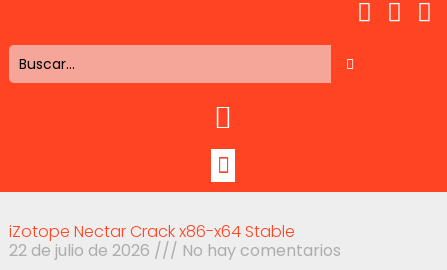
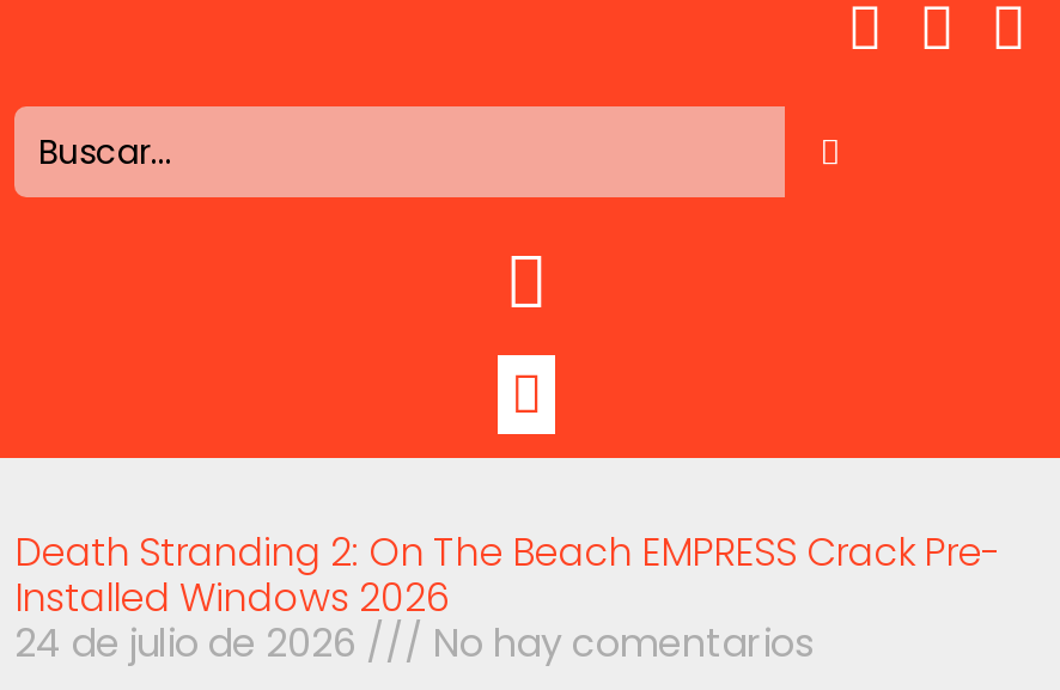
[9,220,295,262] iZotope Nectar Crack x86-x64 Stable | 22 de julio de 2026 -> [14,525,1000,671] Death Stranding 2: On The Beach EMPRESS Crack Pre- | Installed Windows 2026 | 24 de julio de 2026

